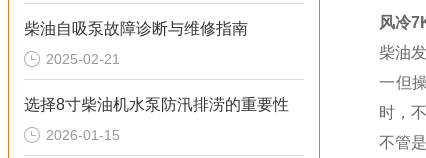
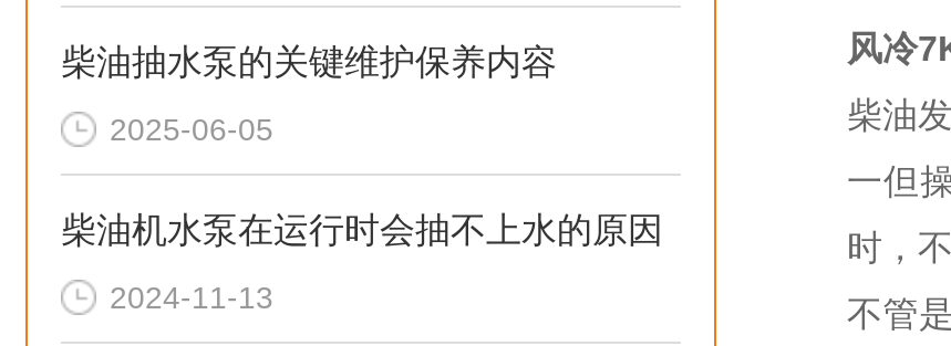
[24,20,248,37] 柴油自吸泵故障诊断与维修指南 -> [61,43,557,81] 柴油抽水泵的关键维护保养内容
[46,51,120,67] 2025-02-21 -> [110,112,273,147] 2025-06-05
[24,96,289,113] 选择8寸柴油机水泵防汛排涝的重要性 -> [61,211,663,249] 柴油机水泵在运行时会抽不上水的原因
[46,127,120,143] 2026-01-15 -> [110,280,273,315] 2024-11-13

